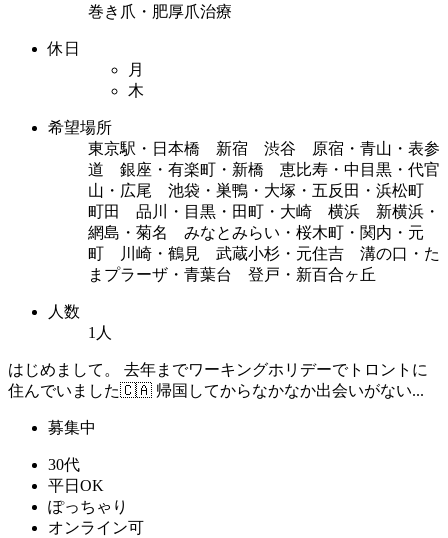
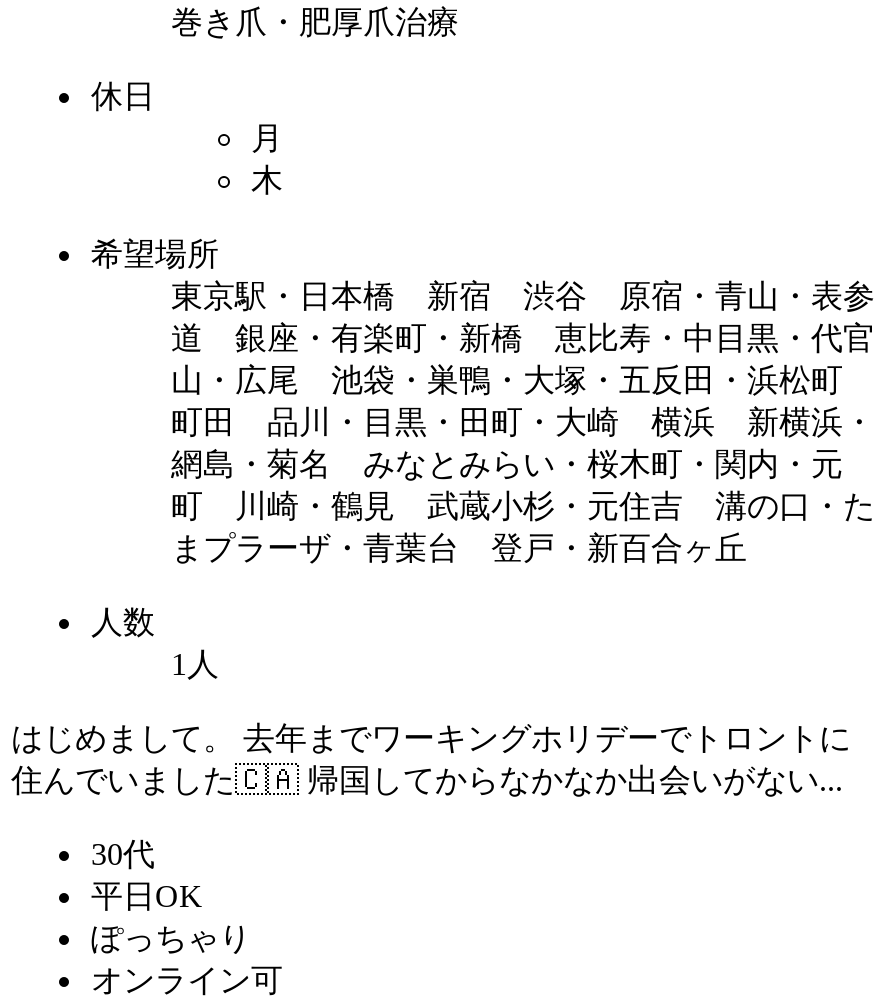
[48,419,96,436] 募集中 -> none

